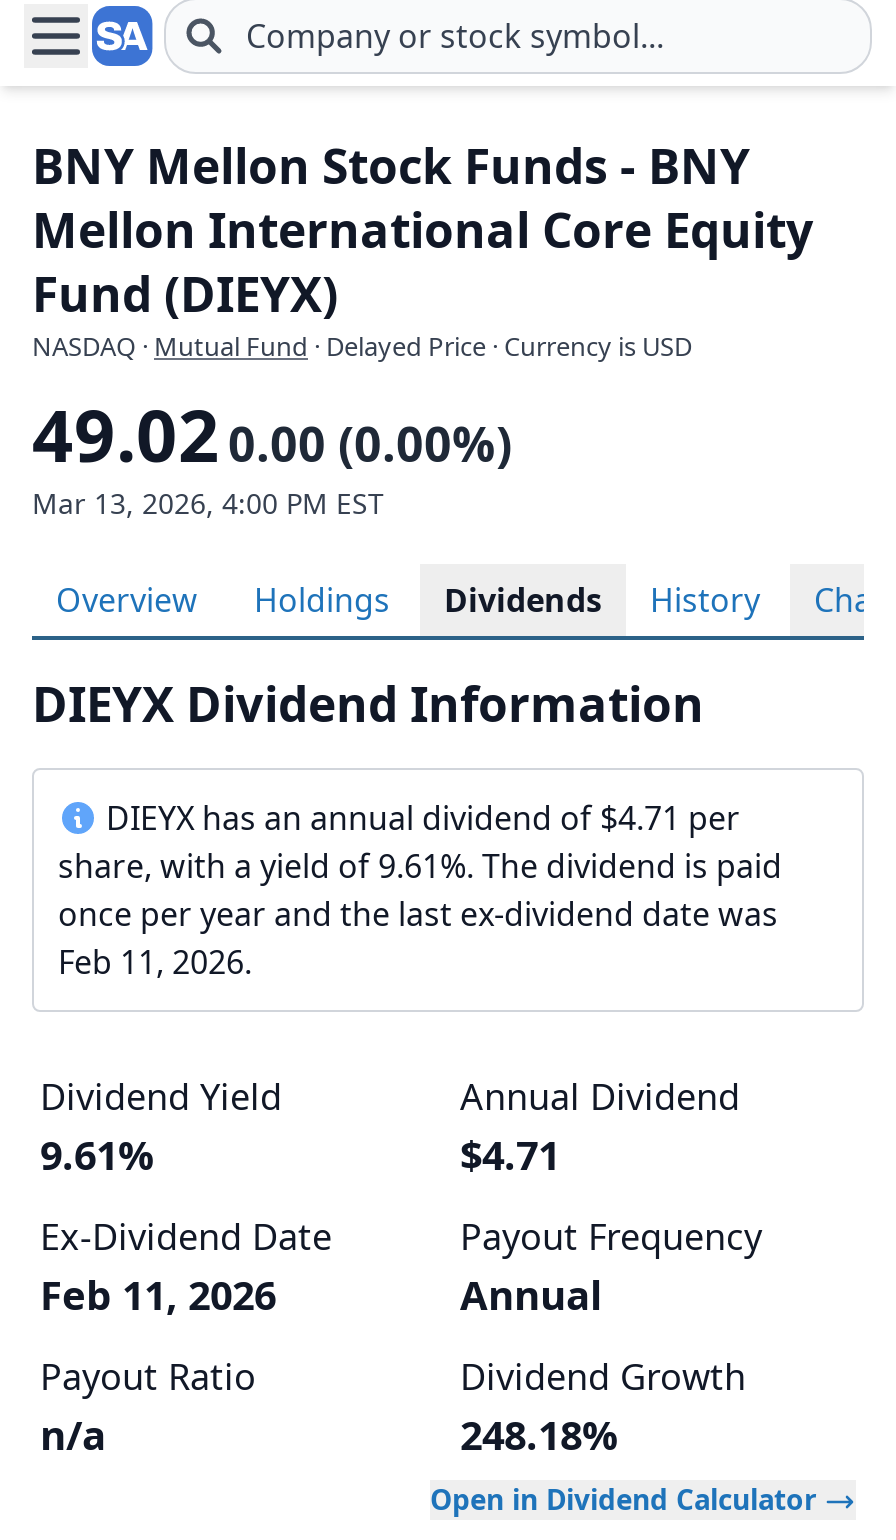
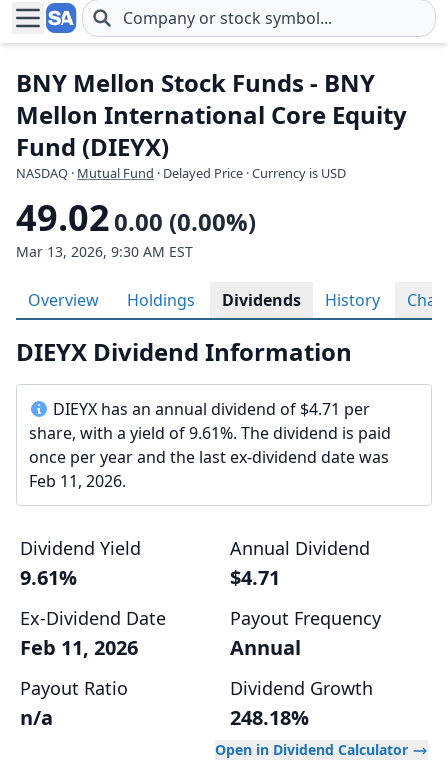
[32,484,384,522] Mar 13, 2026, 4:00 PM EST -> [16,242,193,261] Mar 13, 2026, 9:30 AM EST

